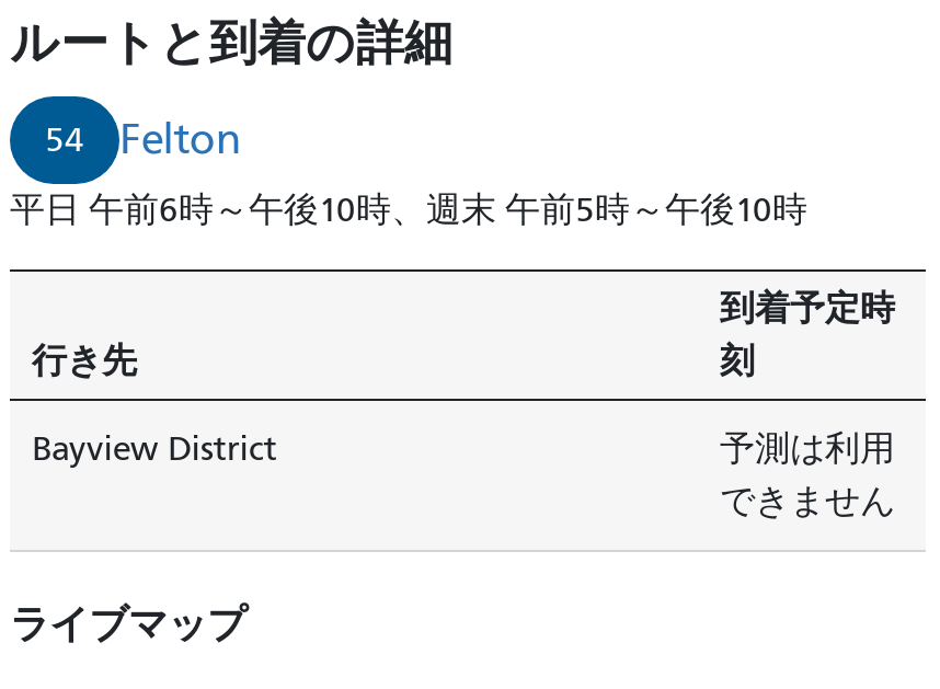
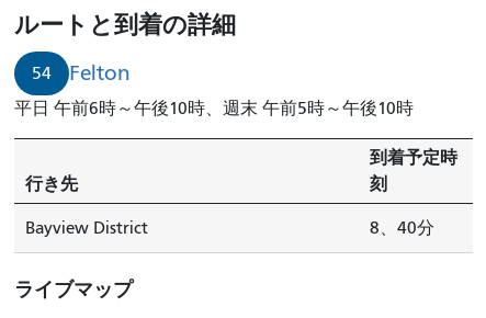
[720,430,895,522] 予測は利用 | できません -> [370,218,434,238] 8、40分

